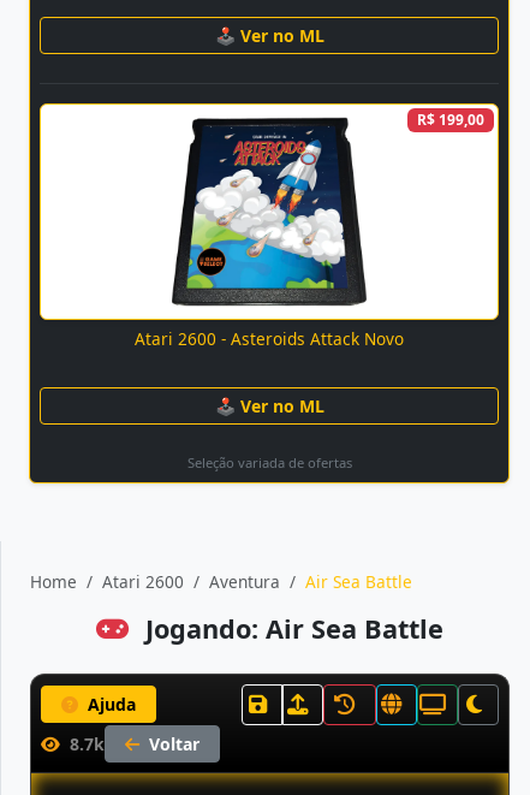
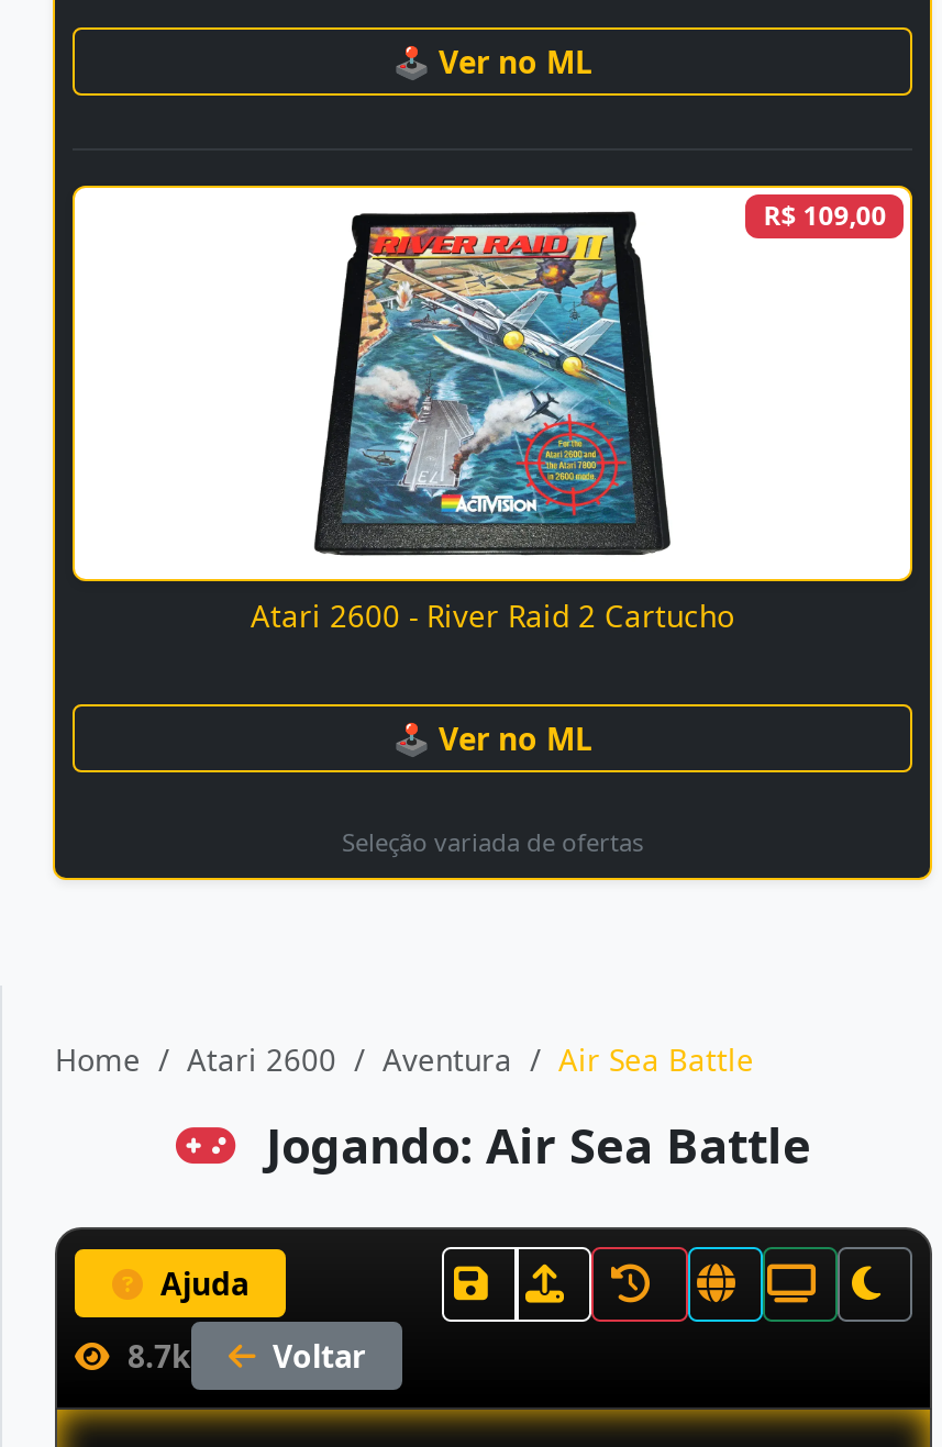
[417,109,485,130] R$ 199,00 -> [763,196,886,234] R$ 109,00
[135,126,404,350] [image] | Atari 2600 - Asteroids Attack Novo -> [251,225,734,635] [image] | Atari 2600 - River Raid 2 Cartucho

